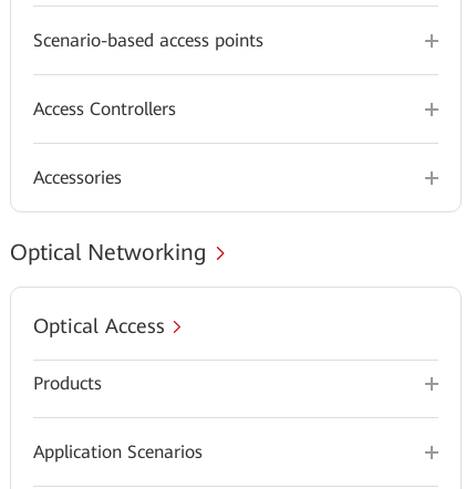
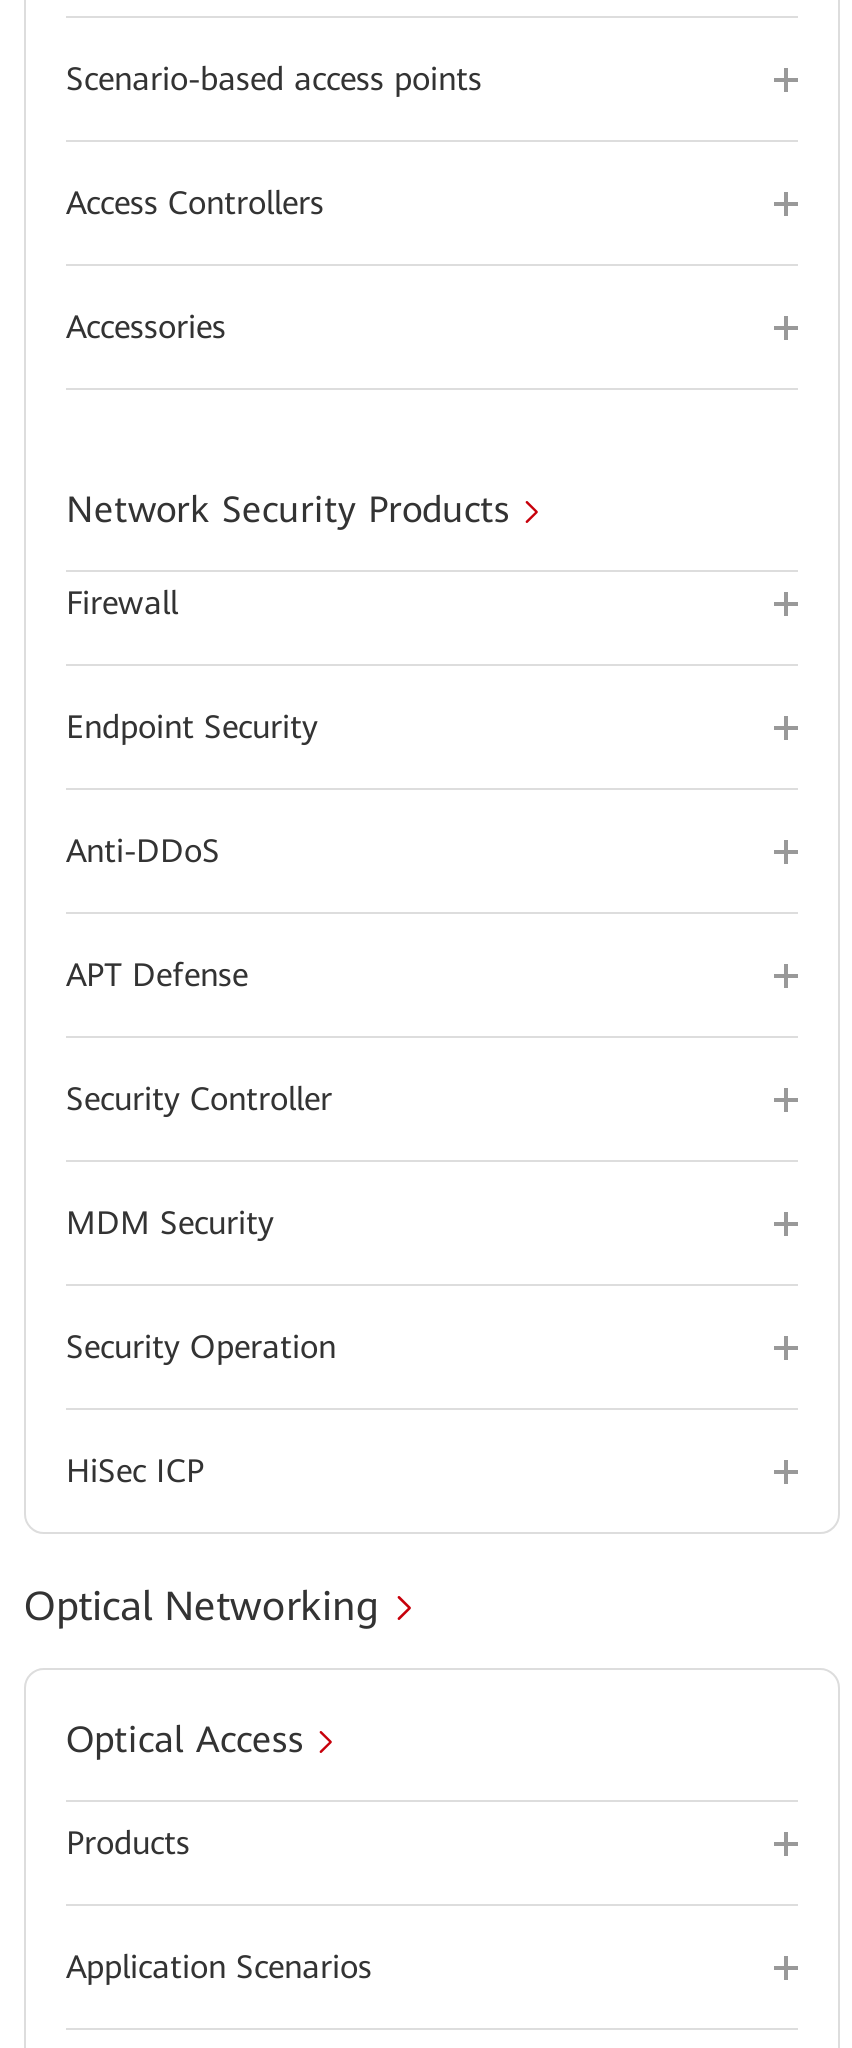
none -> [66,488,510,1490] Network Security Products | Firewall | Endpoint Security | Anti-DDoS | APT Defense | Security Controller | MDM Security | Security Operation | HiSec ICP

